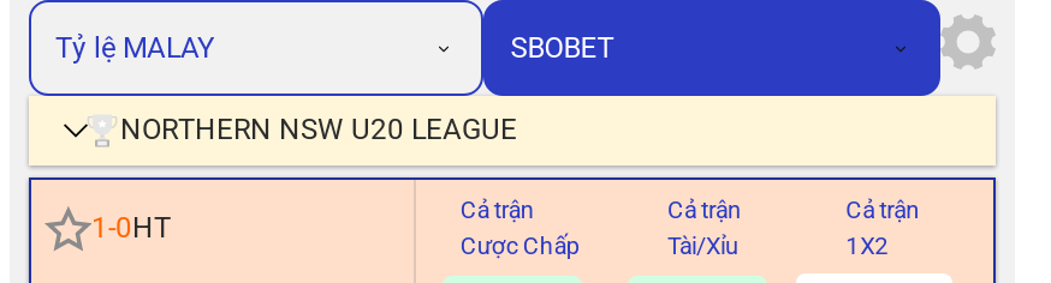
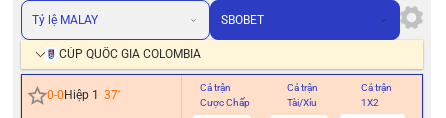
[120,113,517,147] NORTHERN NSW U20 LEAGUE -> [59,47,201,61] CÚP QUỐC GIA COLOMBIA
[91,212,171,245] 1 - 0HT -> [47,88,118,102] 0 - 0Hiệp 1 37

